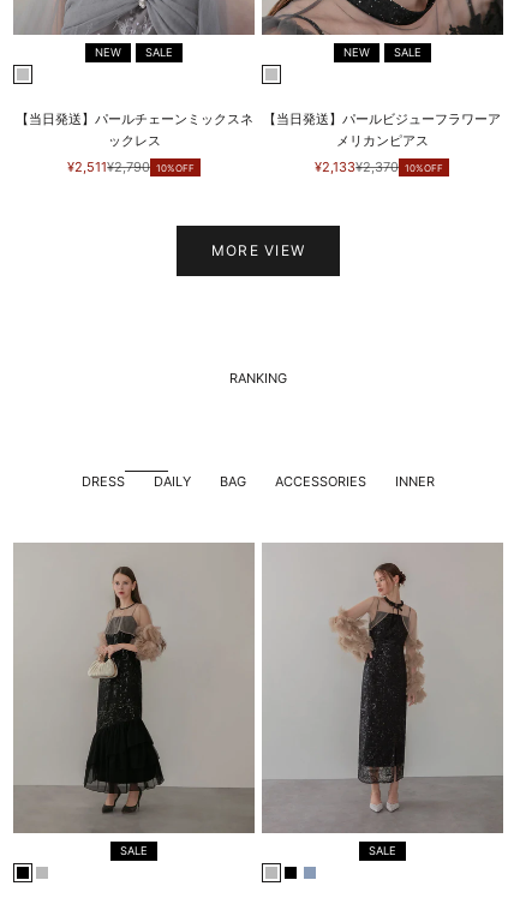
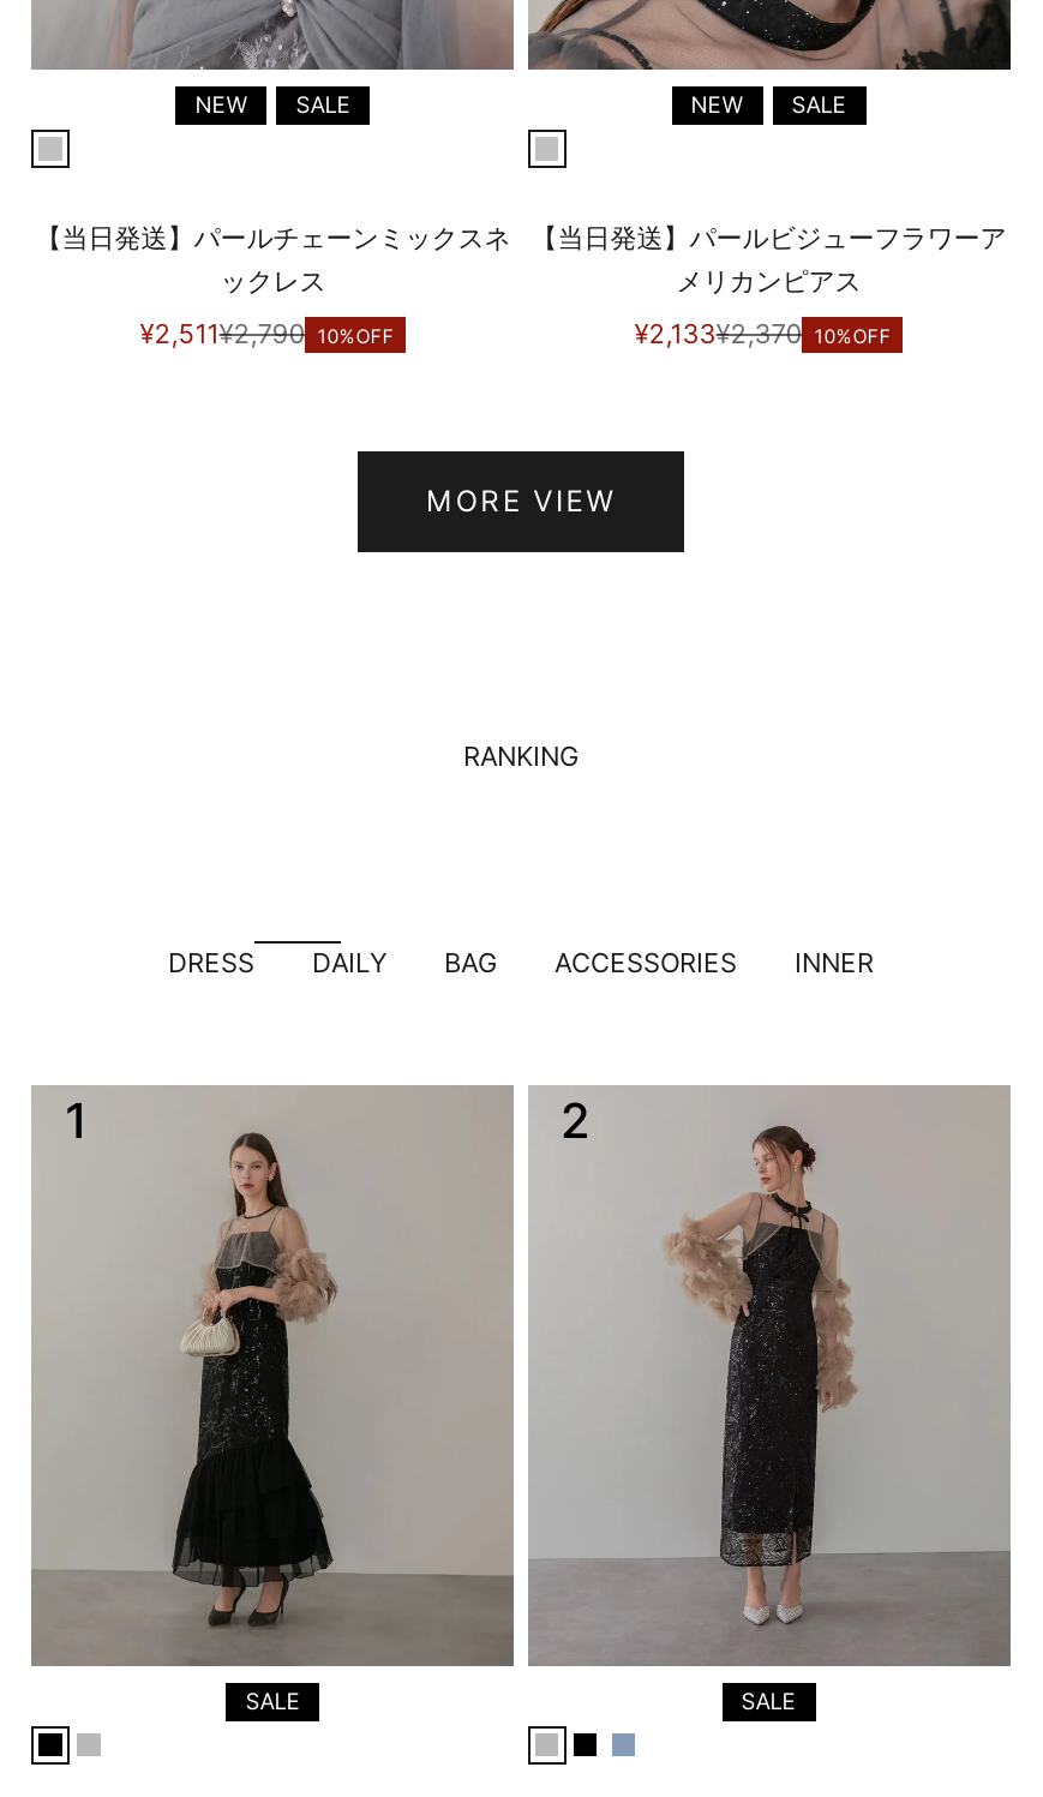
none -> [65,1092,86,1150] 1
none -> [561,1092,589,1150] 2

